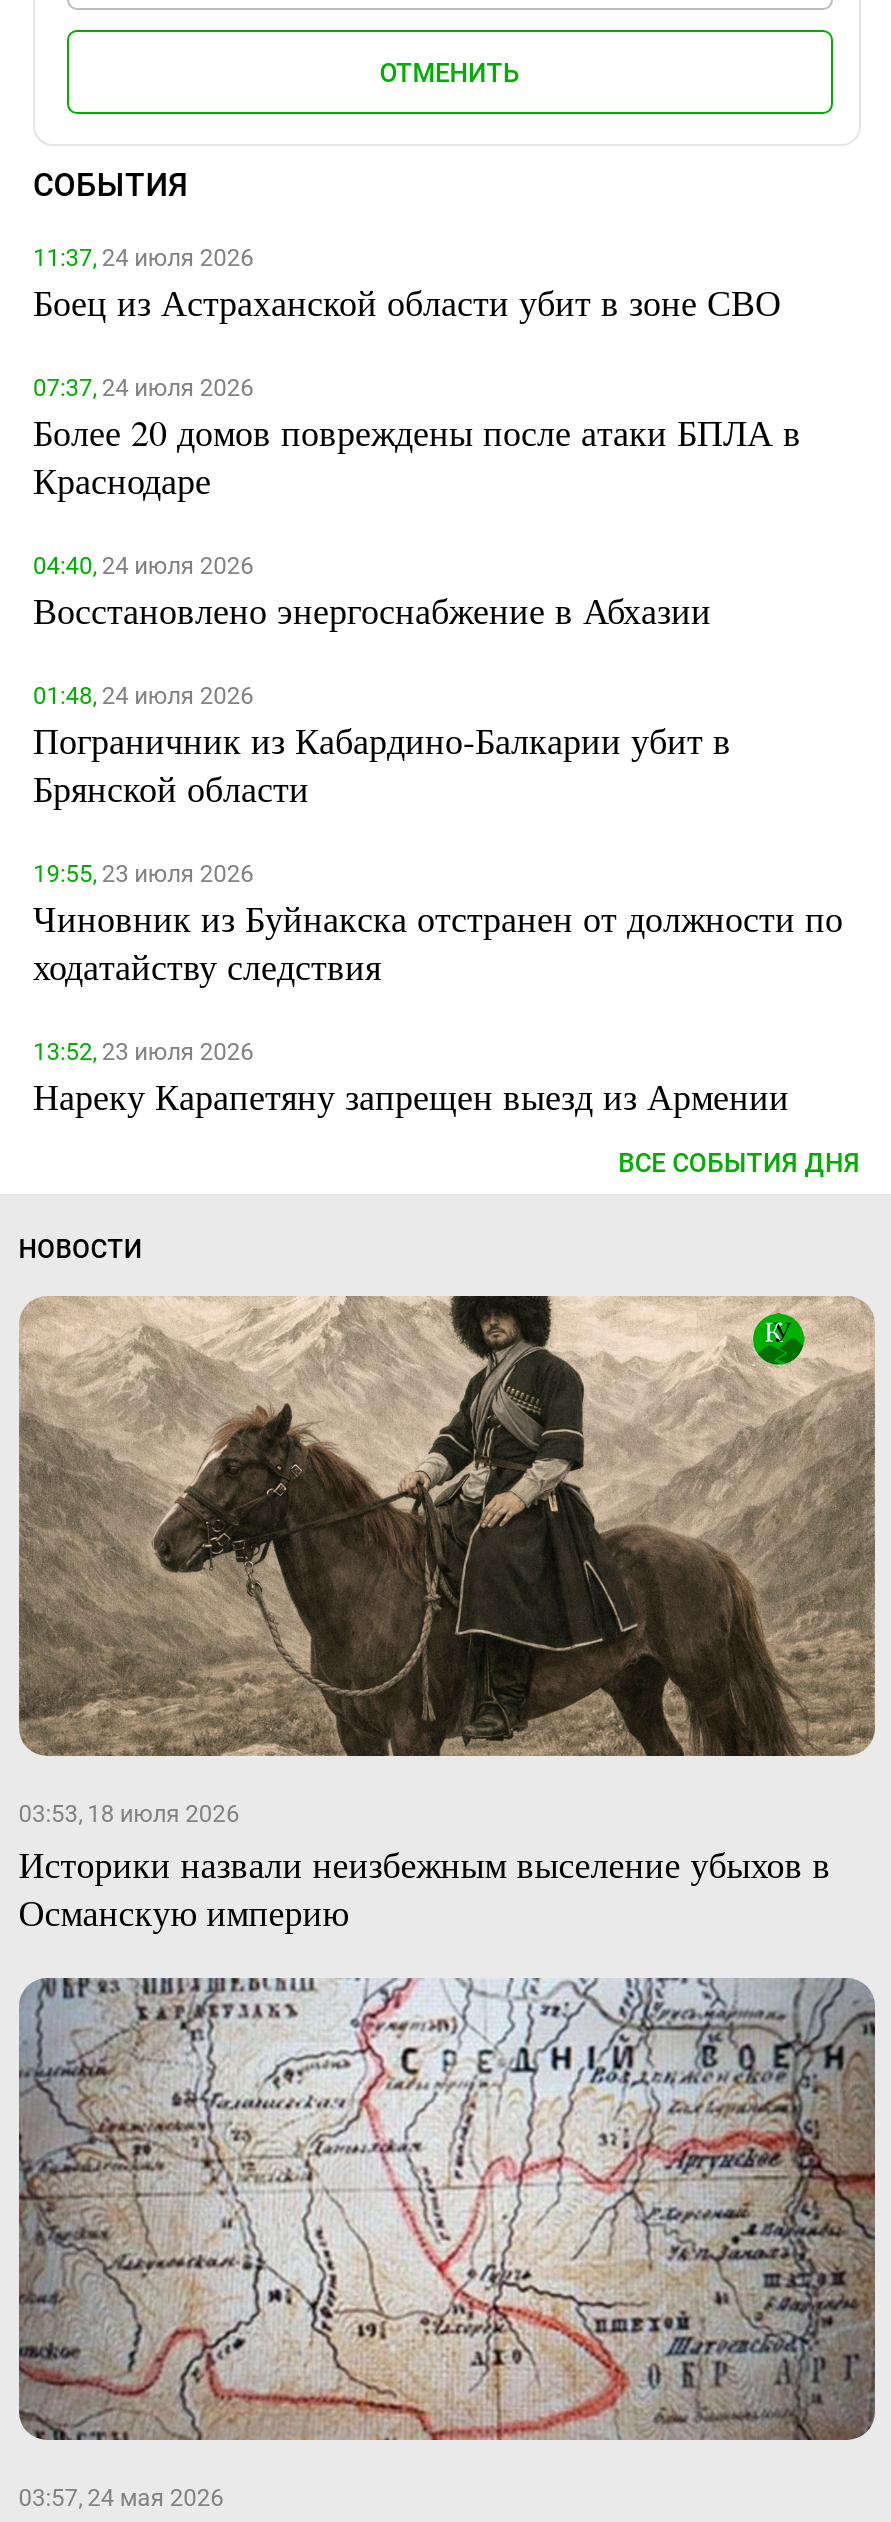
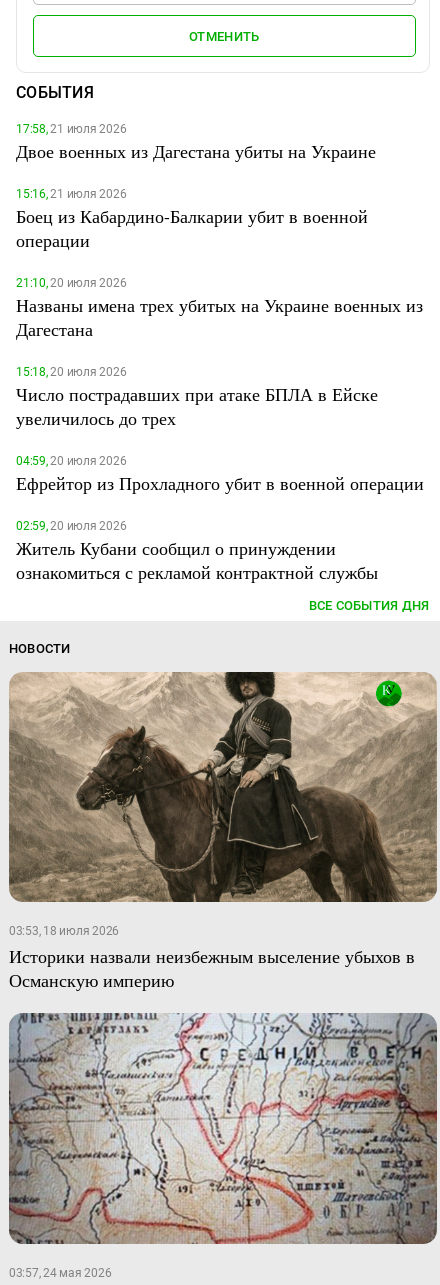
[33,244,781,326] 11:37, 24 июля 2026 | Боец из Астраханской области убит в зоне СВО -> [16,122,376,163] 17:58, 21 июля 2026 | Двое военных из Дагестана убиты на Украине
[33,374,801,504] 07:37, 24 июля 2026 | Более 20 домов повреждены после атаки БПЛА в | Краснодаре -> [16,187,368,252] 15:16, 21 июля 2026 | Боец из Кабардино-Балкарии убит в военной | операции
[33,552,711,634] 04:40, 24 июля 2026 | Восстановлено энергоснабжение в Абхазии -> [16,276,423,341] 21:10, 20 июля 2026 | Названы имена трех убитых на Украине военных из | Дагестана
[33,682,731,812] 01:48, 24 июля 2026 | Пограничник из Кабардино-Балкарии убит в | Брянской области -> [16,365,378,430] 15:18, 20 июля 2026 | Число пострадавших при атаке БПЛА в Ейске | увеличилось до трех
[33,860,843,990] 19:55, 23 июля 2026 | Чиновник из Буйнакска отстранен от должности по | ходатайству следствия -> [16,454,424,495] 04:59, 20 июля 2026 | Ефрейтор из Прохладного убит в военной операции
[33,1038,789,1120] 13:52, 23 июля 2026 | Нареку Карапетяну запрещен выезд из Армении -> [16,519,378,584] 02:59, 20 июля 2026 | Житель Кубани сообщил о принуждении | ознакомиться с рекламой контрактной службы

